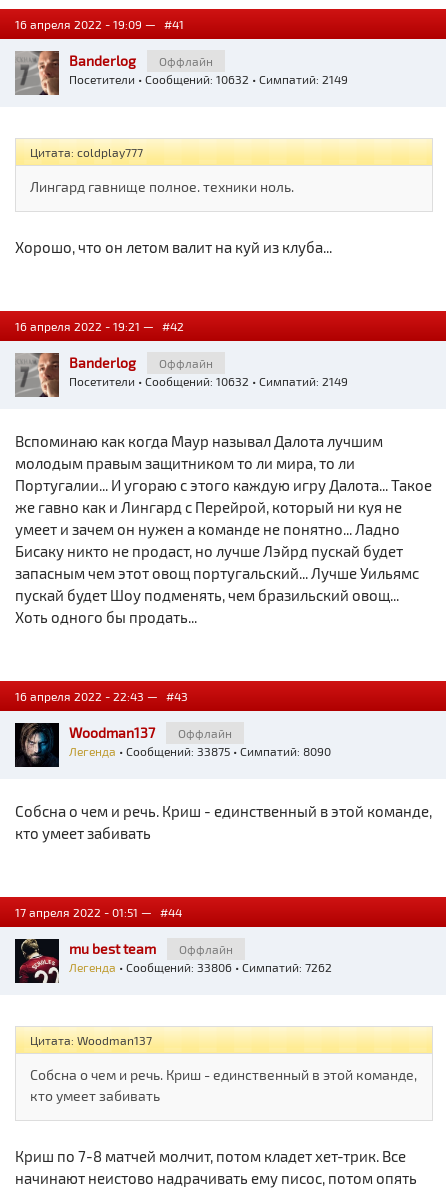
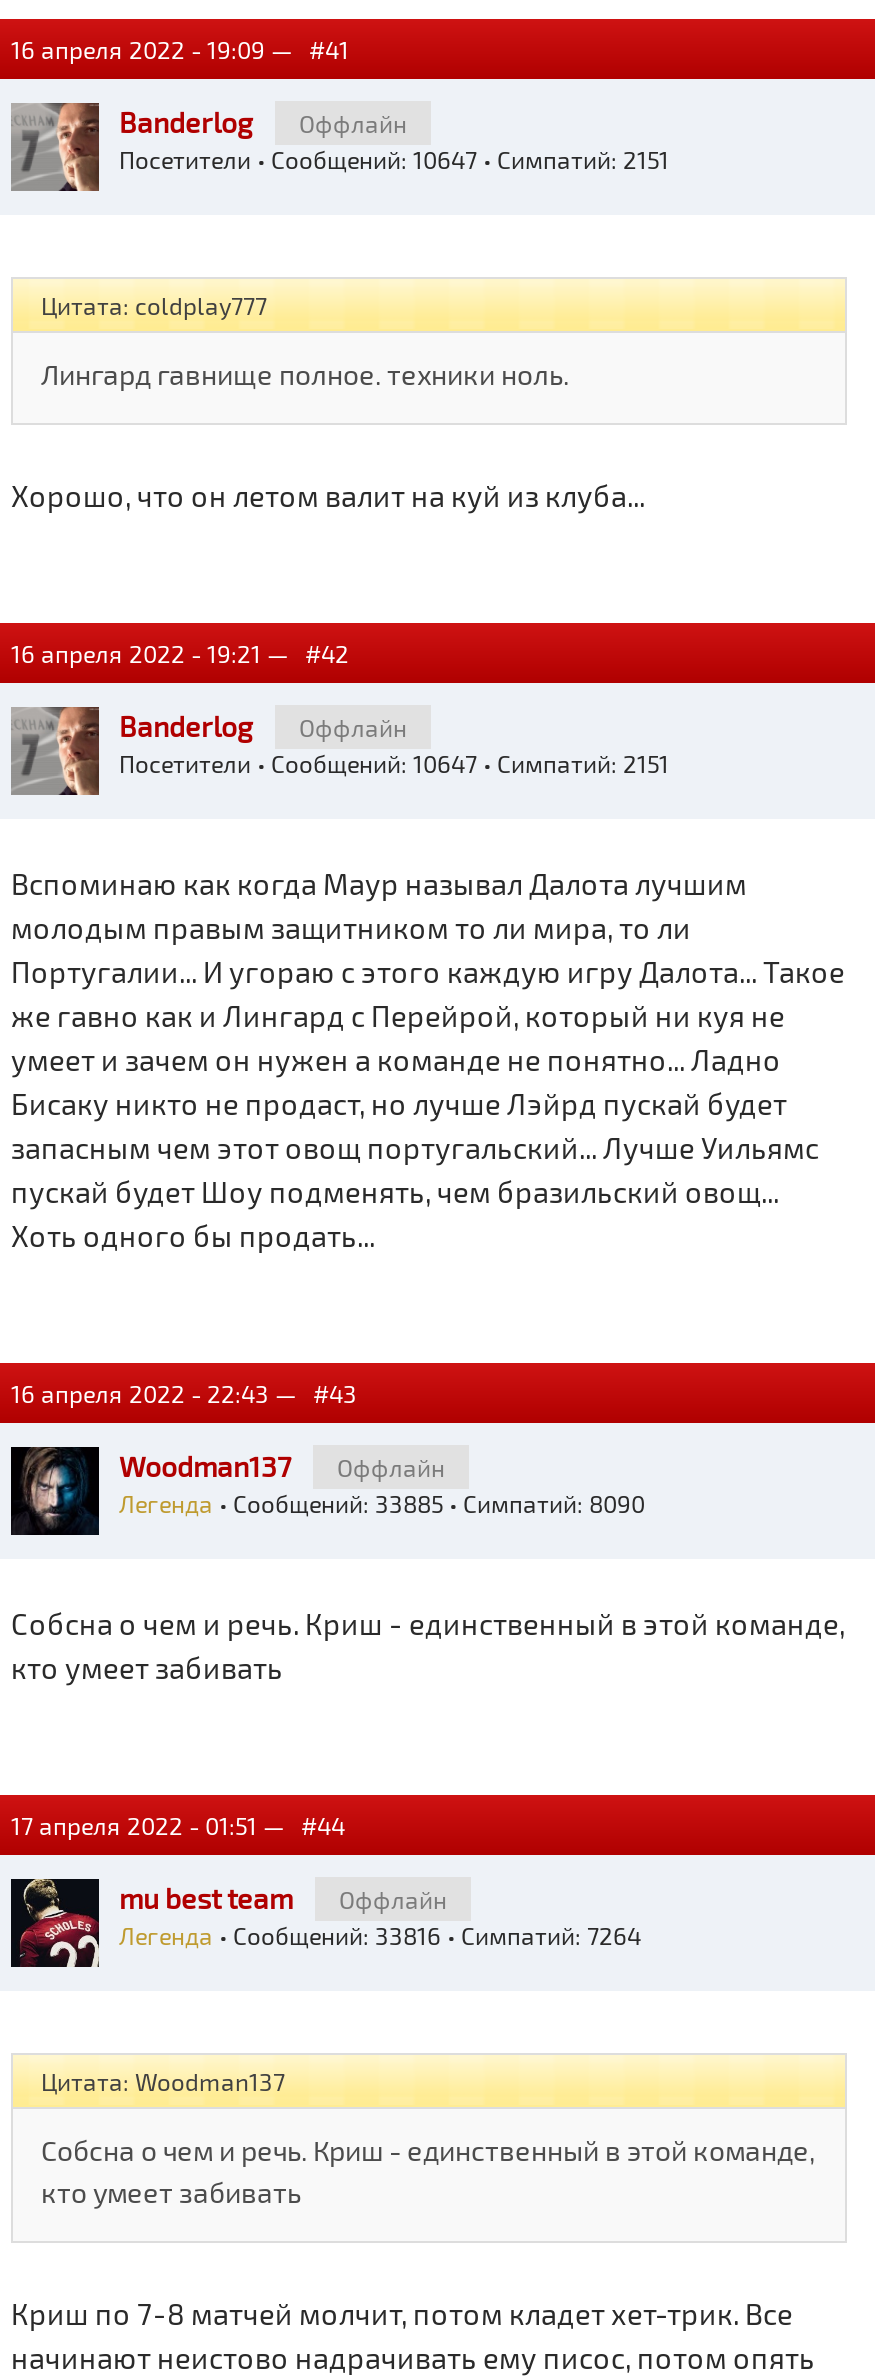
[69,72,348,86] Посетители • Сообщений: 10632 • Симпатий: 2149 -> [119,145,669,173] Посетители • Сообщений: 10647 • Симпатий: 2151
[69,374,348,388] Посетители • Сообщений: 10632 • Симпатий: 2149 -> [119,749,669,777] Посетители • Сообщений: 10647 • Симпатий: 2151
[69,744,331,758] Легенда • Сообщений: 33875 • Симпатий: 8090 -> [119,1489,645,1517] Легенда • Сообщений: 33885 • Симпатий: 8090
[69,960,332,974] Легенда • Сообщений: 33806 • Симпатий: 7262 -> [119,1921,641,1949] Легенда • Сообщений: 33816 • Симпатий: 7264

